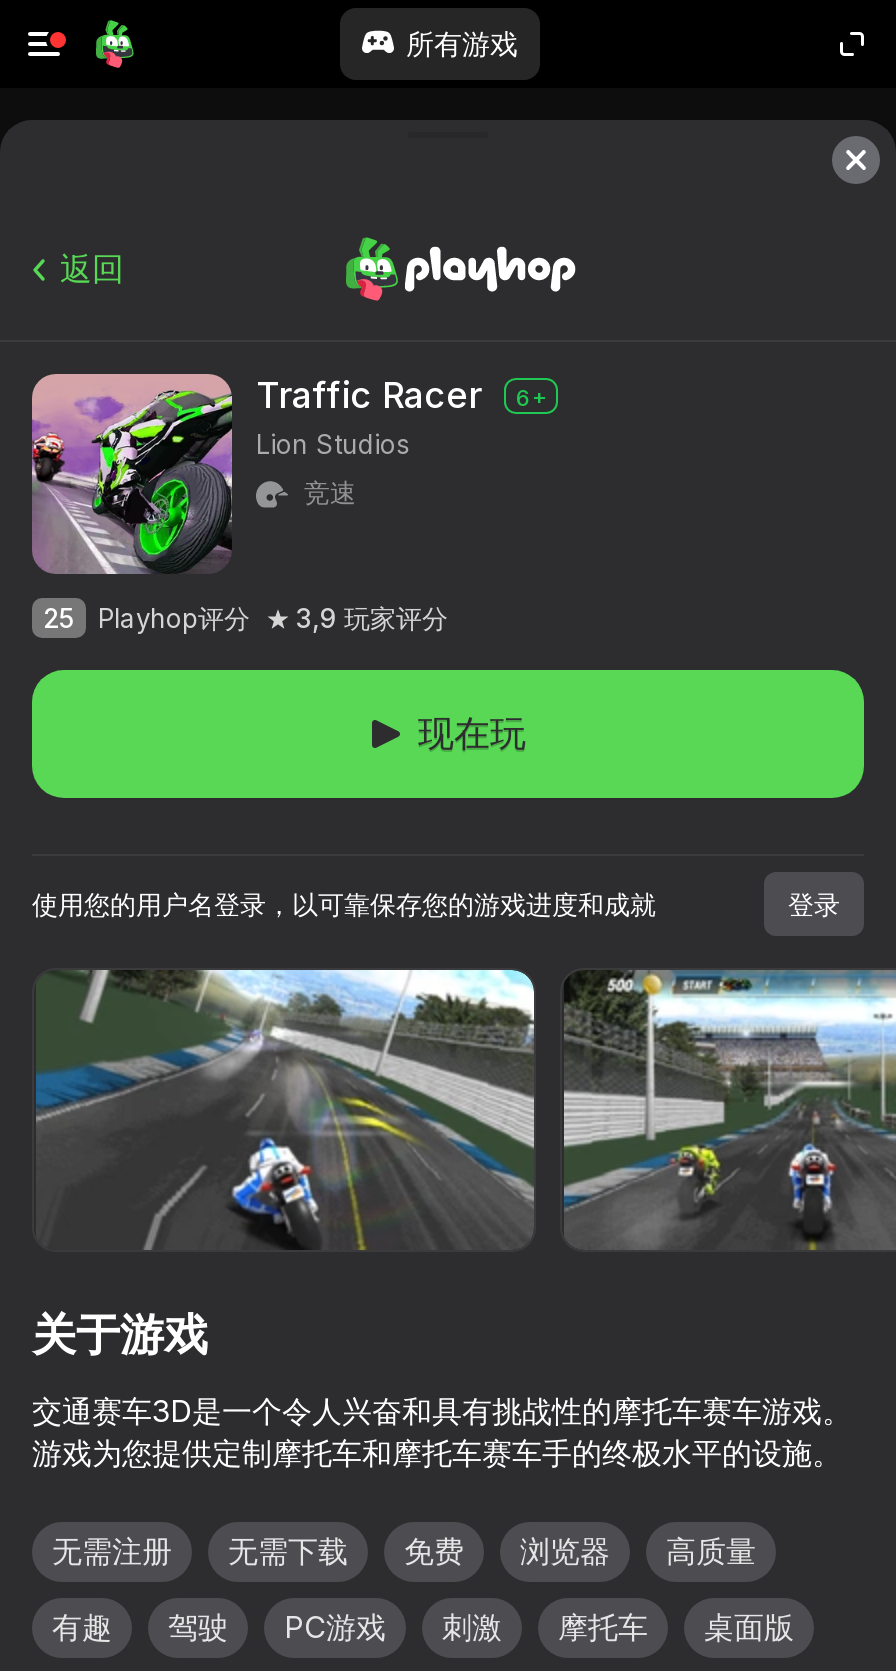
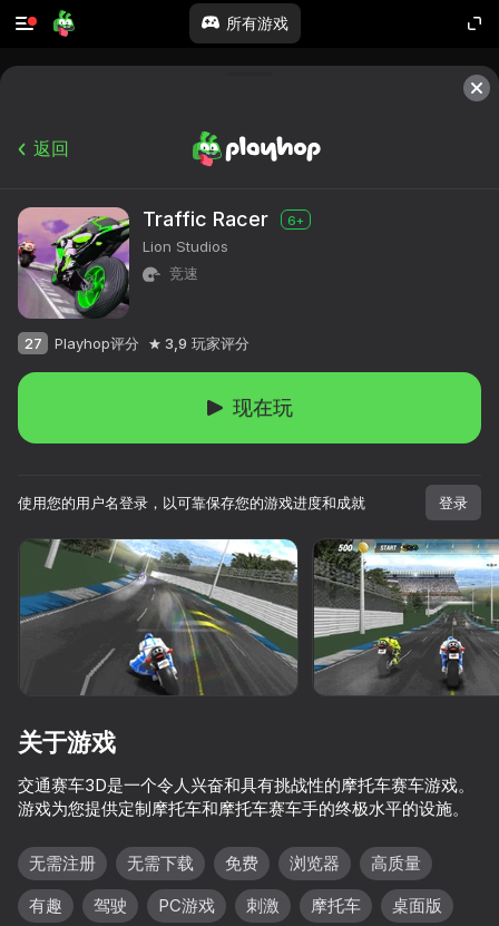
[43,602,448,634] 25 Playhop评分 3,9 玩家评分 -> [24,334,250,352] 27 Playhop评分 3,9 玩家评分

